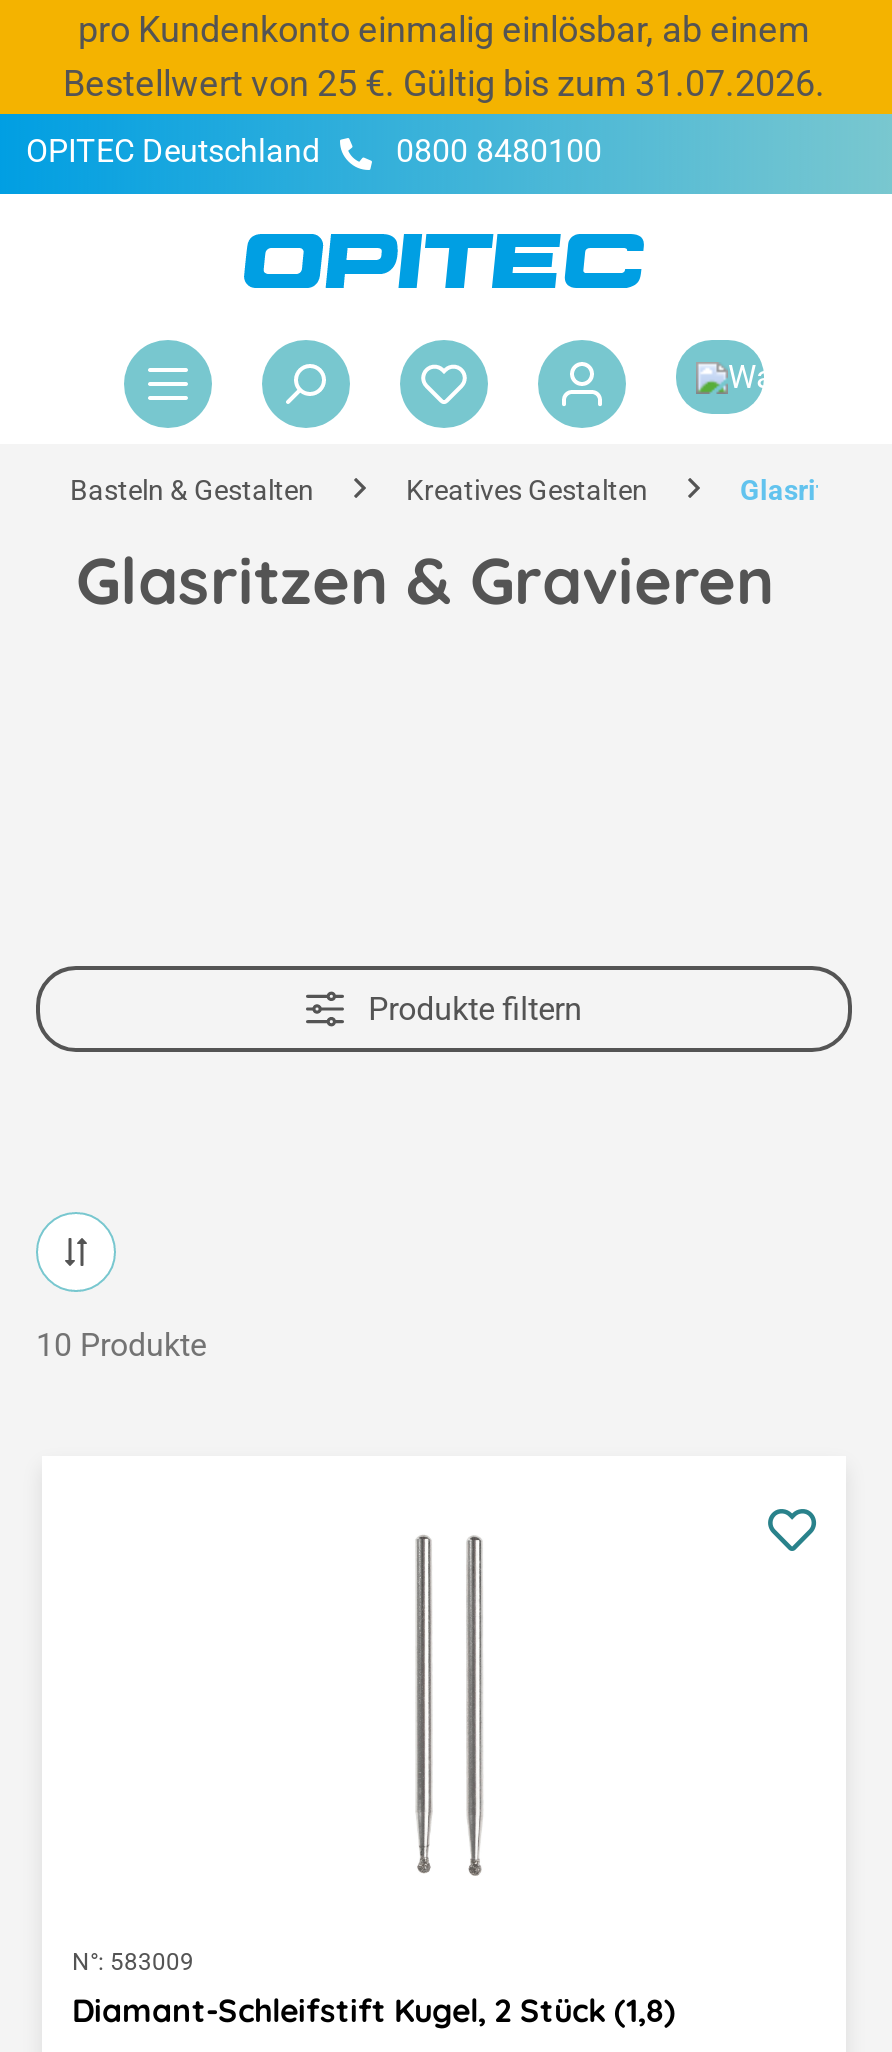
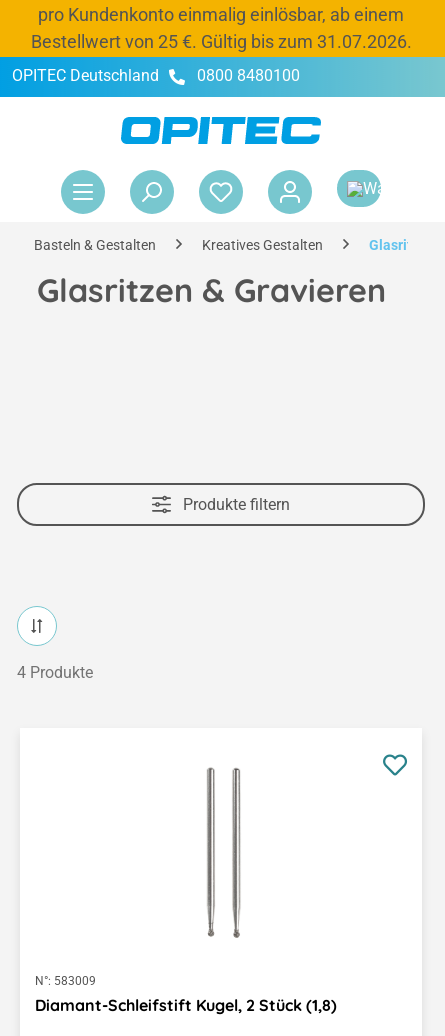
[36,1326,206,1364] 10 Produkte -> [17,663,93,682] 4 Produkte

